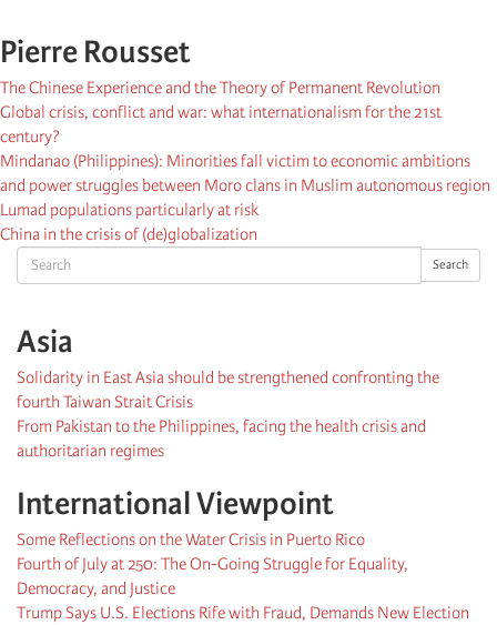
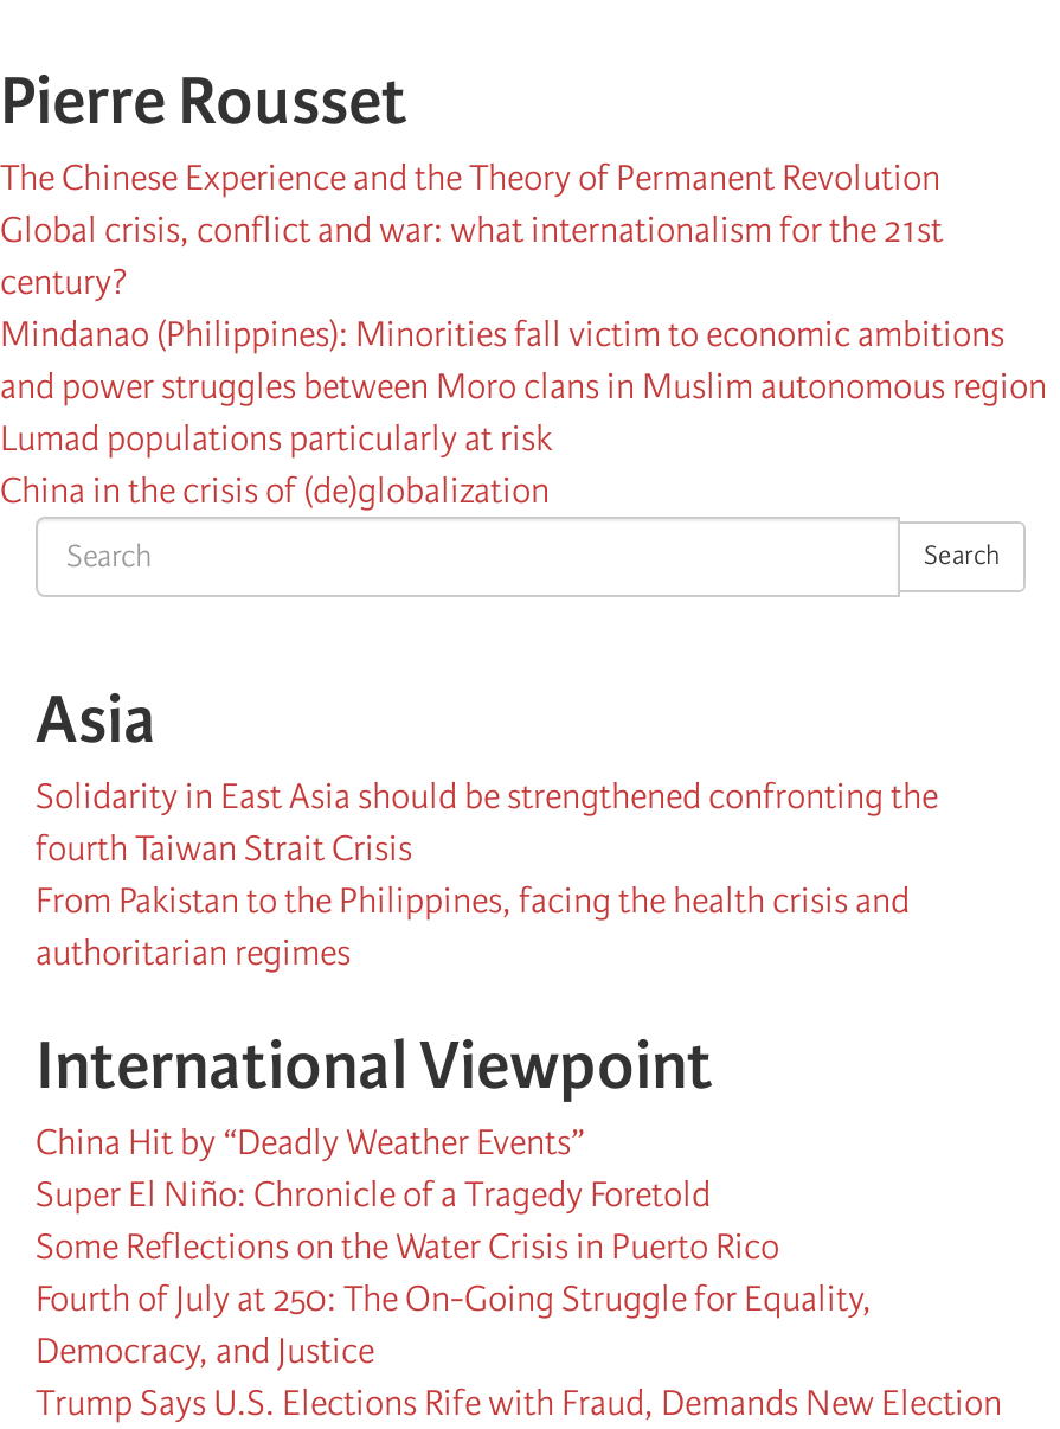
none -> [36,1120,711,1215] China Hit by “Deadly Weather Events” | Super El Niño: Chronicle of a Tragedy Foretold

